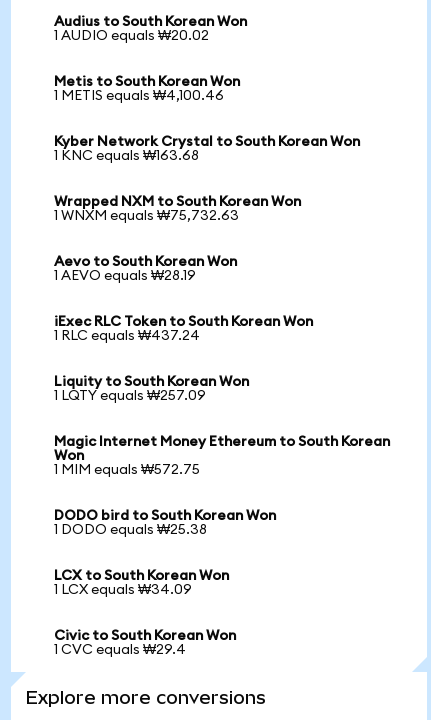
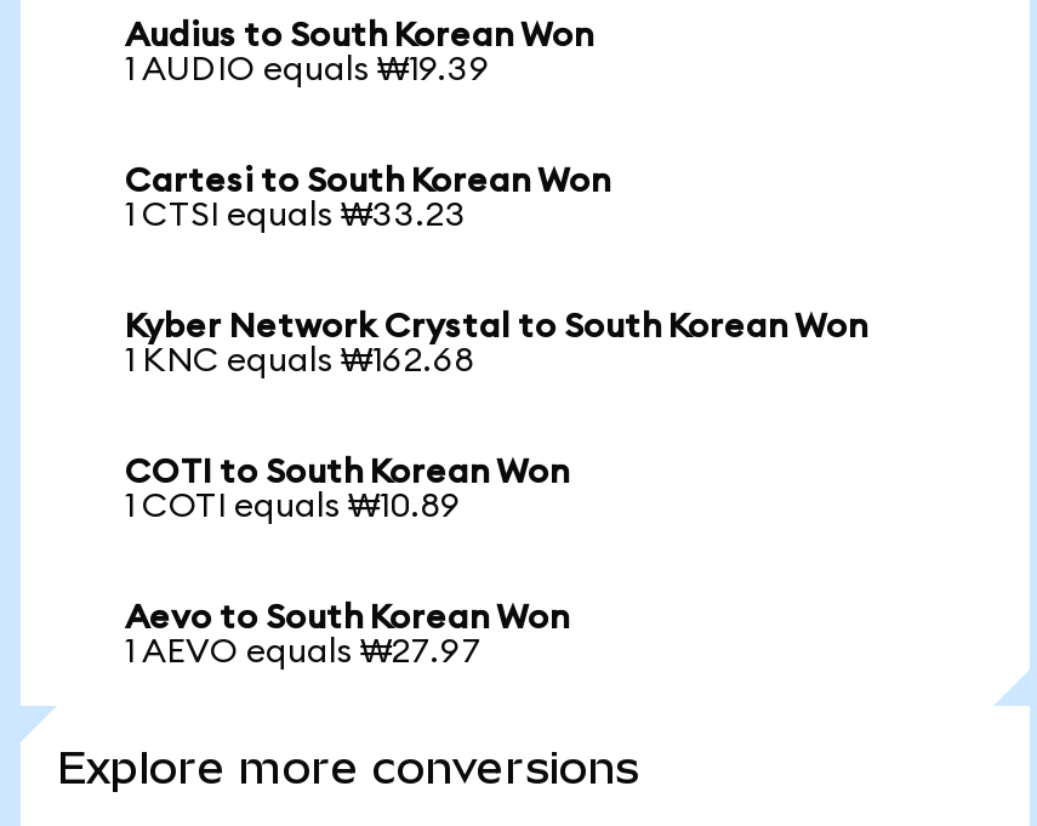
[54,29,209,43] 1 AUDIO equals ₩20.02 -> [125,53,491,87] 1 AUDIO equals ₩19.39
[54,75,240,89] Metis to South Korean Won -> [125,165,610,199] Cartesi to South Korean Won
[54,89,224,103] 1 METIS equals ₩4,100.46 -> [125,199,467,233] 1 CTSI equals ₩33.23
[54,149,199,163] 1 KNC equals ₩163.68 -> [125,344,474,378] 1 KNC equals ₩162.68
[54,195,301,223] Wrapped NXM to South Korean Won | 1 WNXM equals ₩75,732.63 -> [125,456,569,524] COTI to South Korean Won | 1 COTI equals ₩10.89
[54,269,390,657] 1 AEVO equals ₩28.19 | iExec RLC Token to South Korean Won | 1 RLC equals ₩437.24 | Liquity to South Korean Won | 1 LQTY equals ₩257.09 | Magic Internet Money Ethereum to South Korean | Won | 1 MIM equals ₩572.75 | DODO bird to South Korean Won | 1 DODO equals ₩25.38 | LCX to South Korean Won | 1 LCX equals ₩34.09 | Civic to South Korean Won | 1 CVC equals ₩29.4 -> [125,636,484,670] 1 AEVO equals ₩27.97

